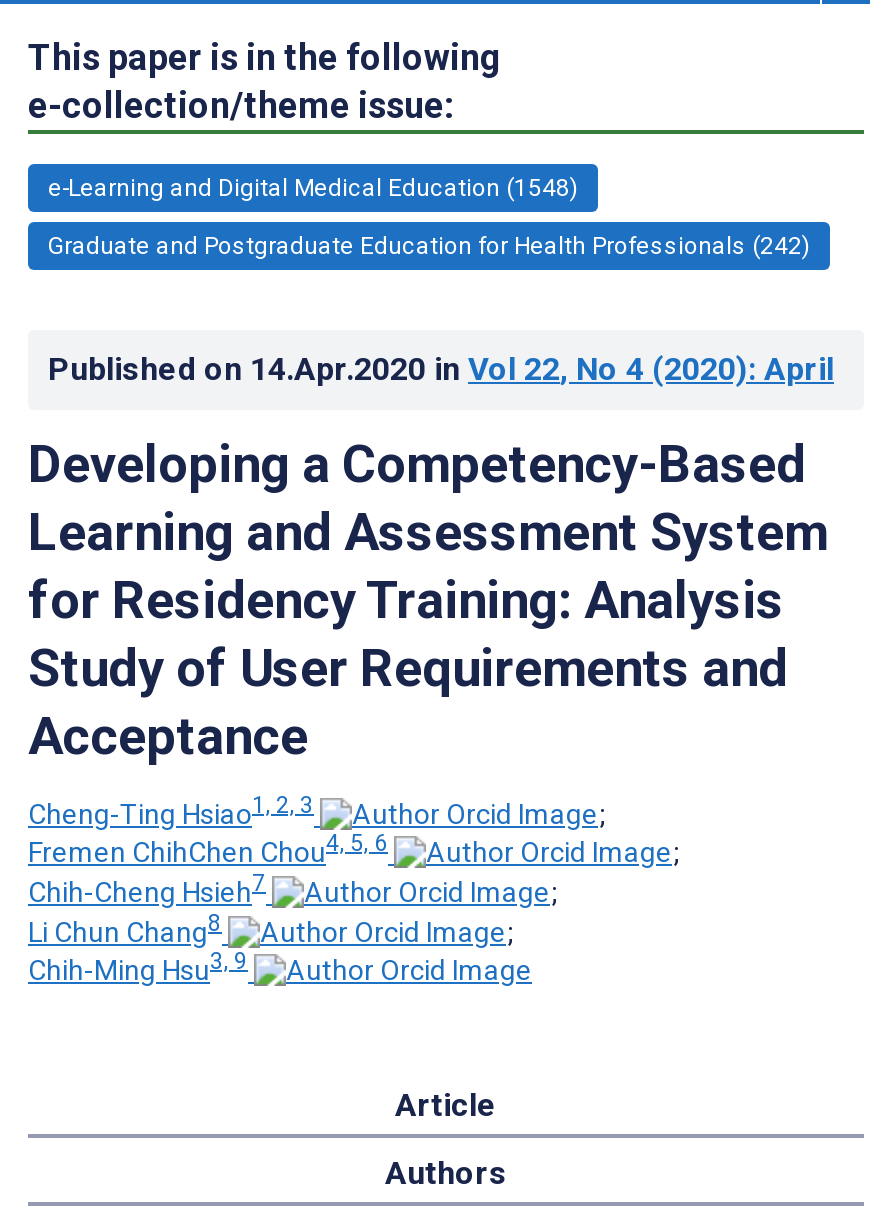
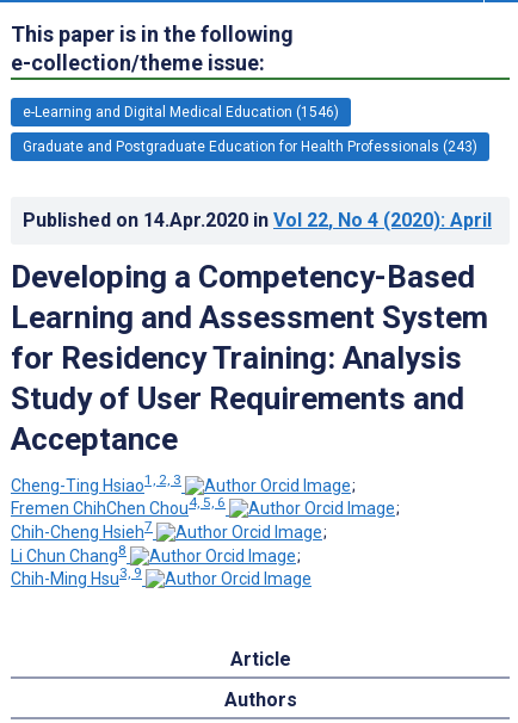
[48,174,578,202] e-Learning and Digital Medical Education (1548) -> [23,104,339,120] e-Learning and Digital Medical Education (1546)
[48,232,810,260] Graduate and Postgraduate Education for Health Professionals (242) -> [23,138,477,155] Graduate and Postgraduate Education for Health Professionals (243)

